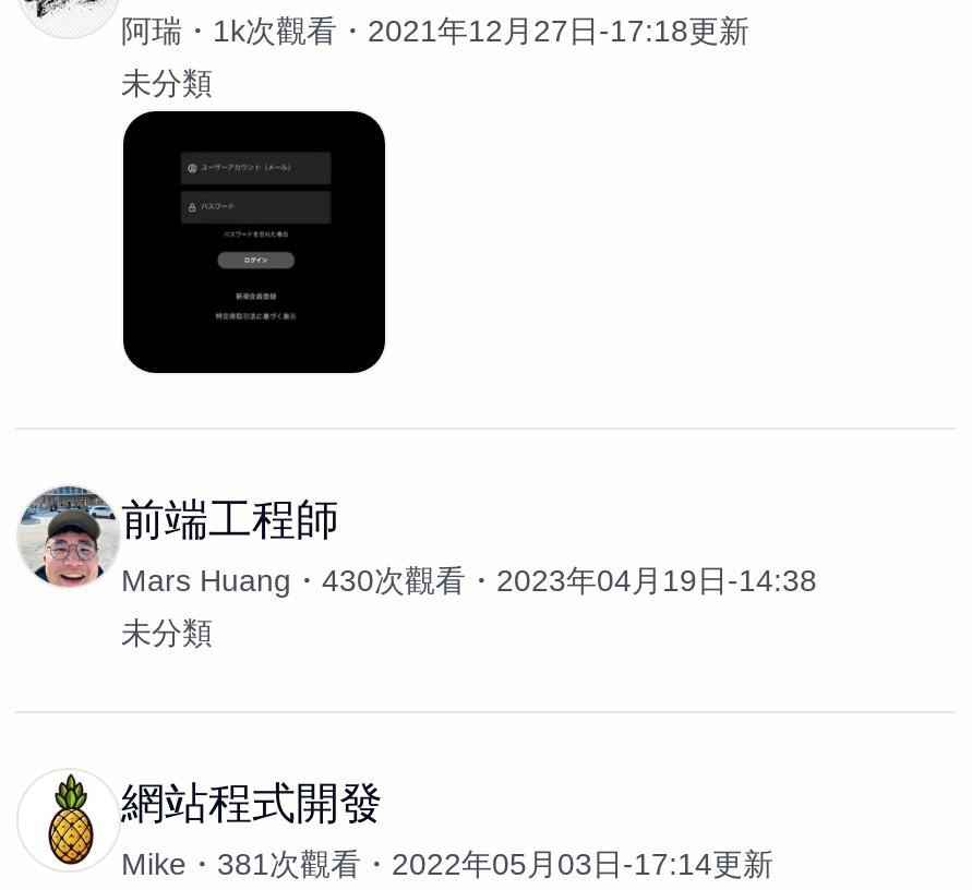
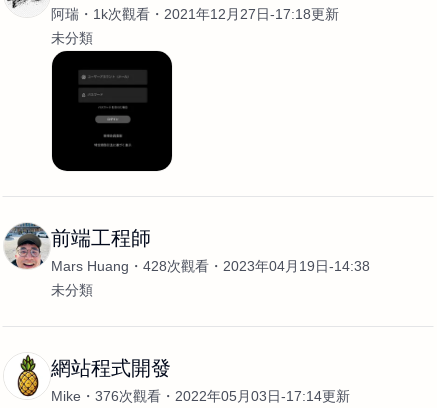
[121,563,817,598] Mars Huang 430次觀看 2023年04月19日-14:38 -> [51,258,370,274] Mars Huang 428次觀看 2023年04月19日-14:38
[121,846,773,881] Mike 381次觀看 2022年05月03日-17:14更新 -> [51,388,350,404] Mike 376次觀看 2022年05月03日-17:14更新

